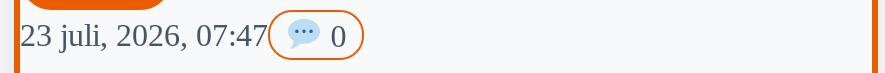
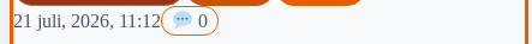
[20,18,346,52] 23 juli, 2026, 07:47 0 -> [13,11,208,31] 21 juli, 2026, 11:12 0

